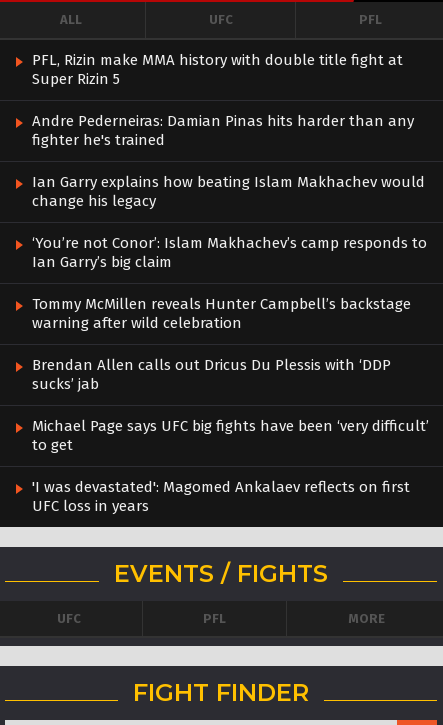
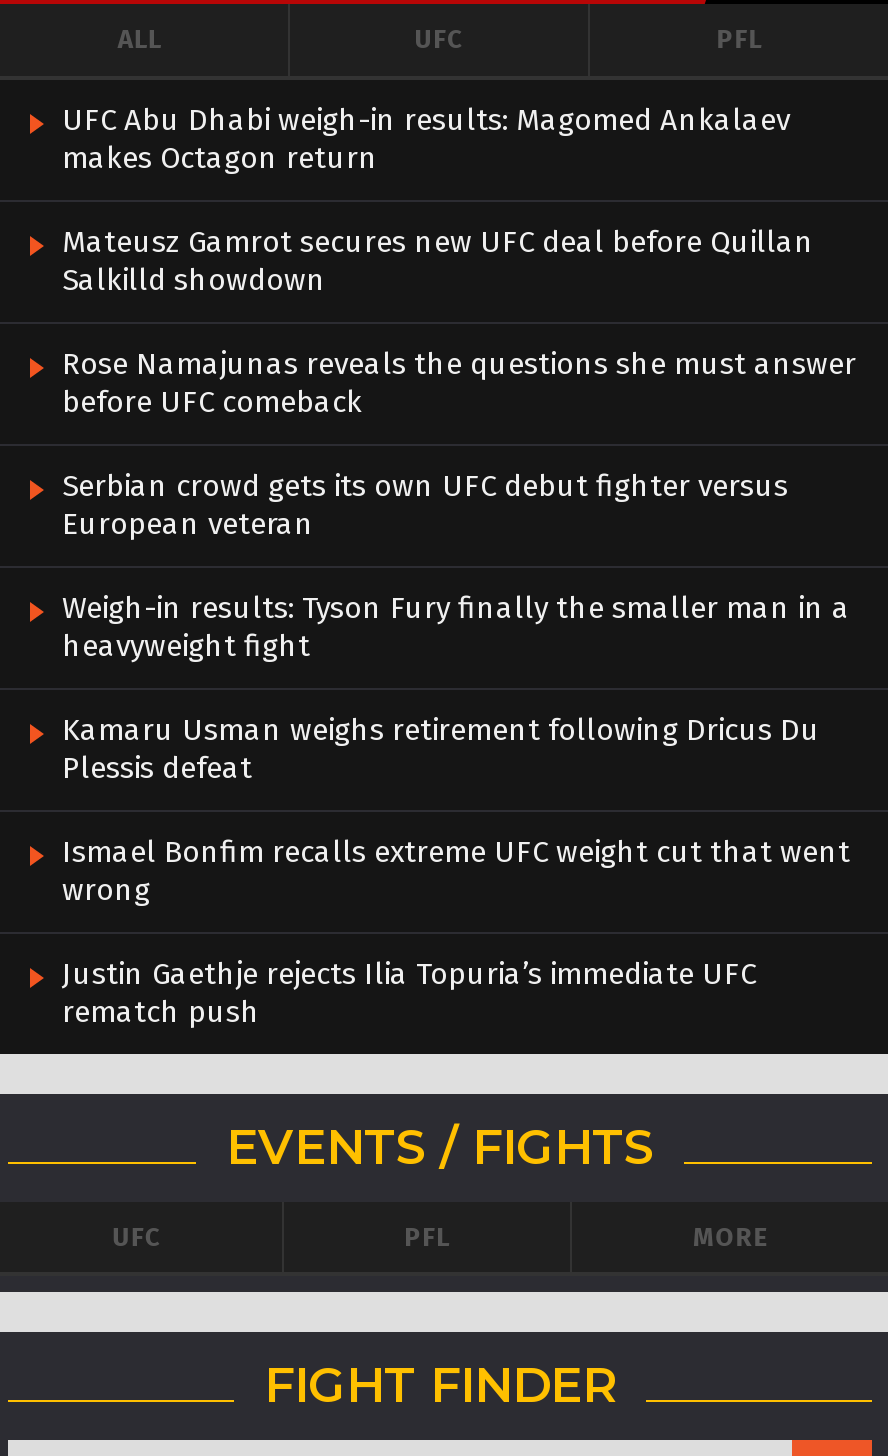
[32,51,403,88] PFL, Rizin make MMA history with double title fight at | Super Rizin 5 -> [62,101,790,175] UFC Abu Dhabi weigh-in results: Magomed Ankalaev | makes Octagon return
[32,112,414,149] Andre Pederneiras: Damian Pinas hits harder than any | fighter he's trained -> [62,223,814,297] Mateusz Gamrot secures new UFC deal before Quillan | Salkilld showdown
[32,173,425,210] Ian Garry explains how beating Islam Makhachev would | change his legacy -> [62,345,856,419] Rose Namajunas reveals the questions she must answer | before UFC comeback
[32,234,427,271] ‘You’re not Conor’: Islam Makhachev’s camp responds to | Ian Garry’s big claim -> [62,467,788,541] Serbian crowd gets its own UFC debut fighter versus | European veteran
[32,295,411,332] Tommy McMillen reveals Hunter Campbell’s backstage | warning after wild celebration -> [62,589,850,663] Weigh-in results: Tyson Fury finally the smaller man in a | heavyweight fight
[32,356,391,393] Brendan Allen calls out Dricus Du Plessis with ‘DDP | sucks’ jab -> [62,711,820,785] Kamaru Usman weighs retirement following Dricus Du | Plessis defeat
[32,417,429,454] Michael Page says UFC big fights have been ‘very difficult’ | to get -> [62,833,850,907] Ismael Bonfim recalls extreme UFC weight cut that went | wrong
[32,478,410,515] 'I was devastated': Magomed Ankalaev reflects on first | UFC loss in years -> [62,955,756,1029] Justin Gaethje rejects Ilia Topuria’s immediate UFC | rematch push

